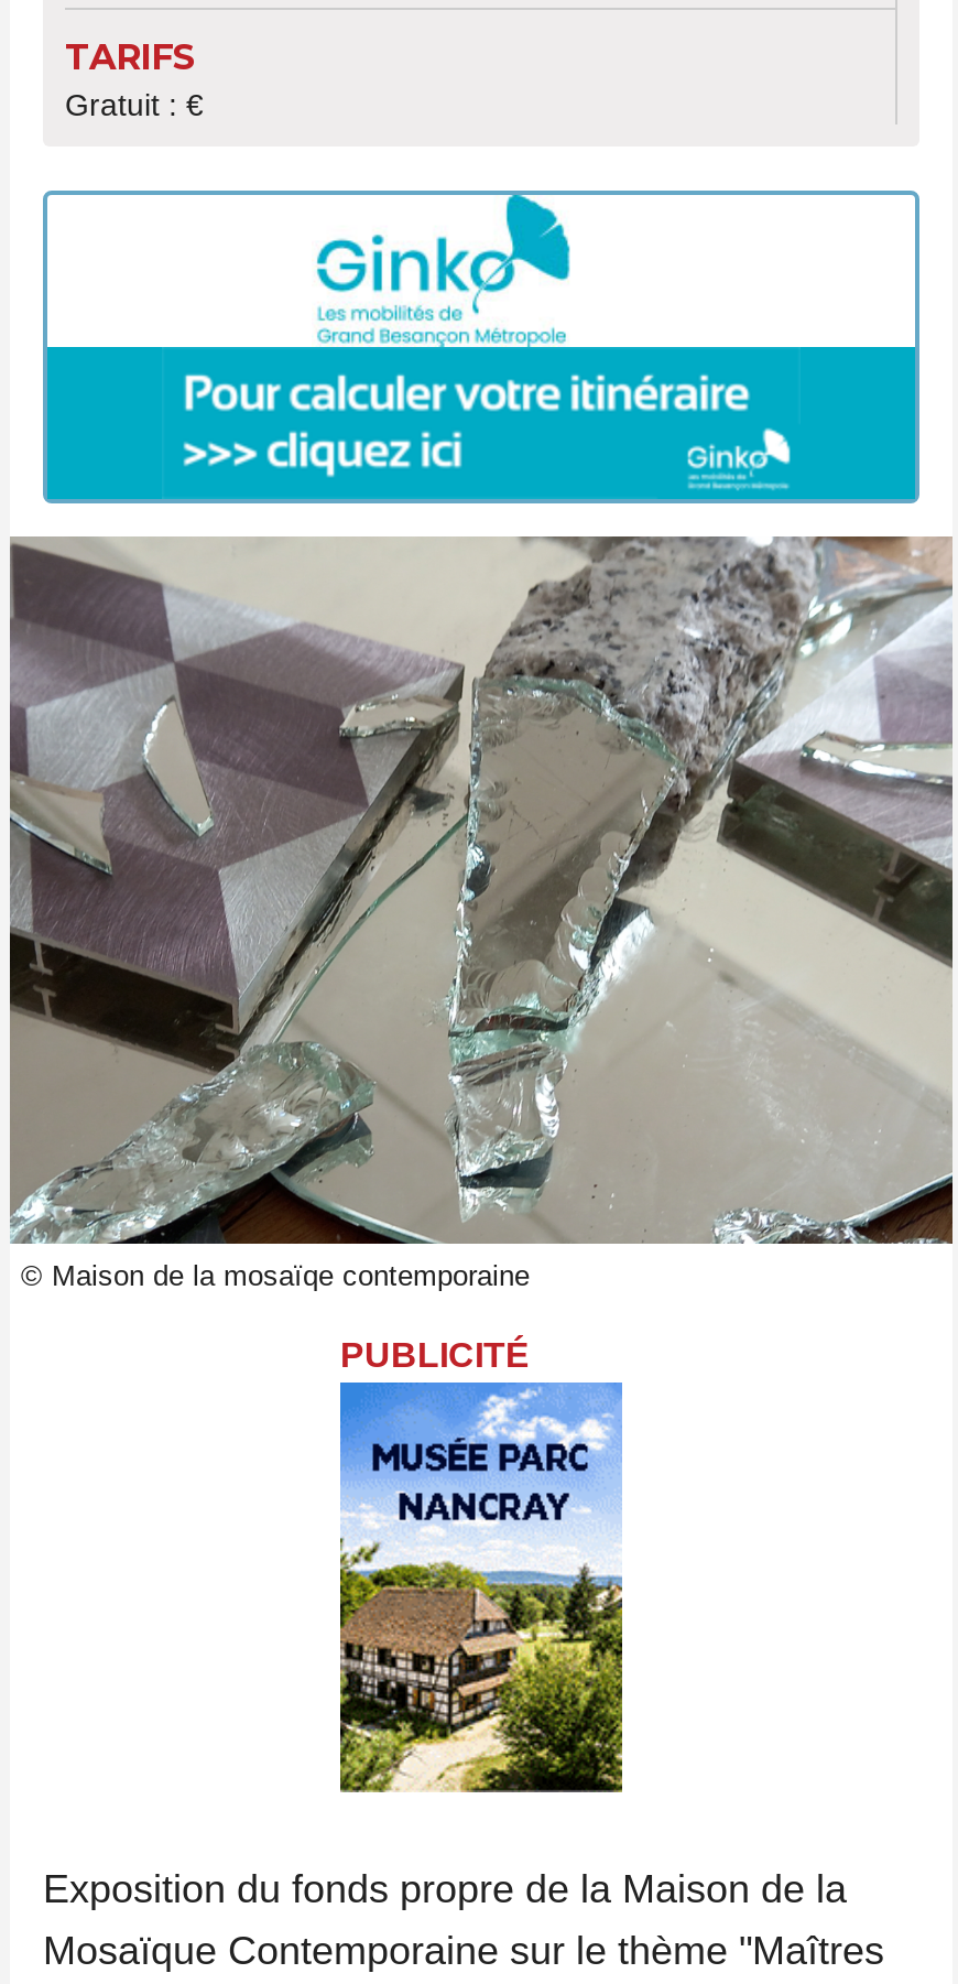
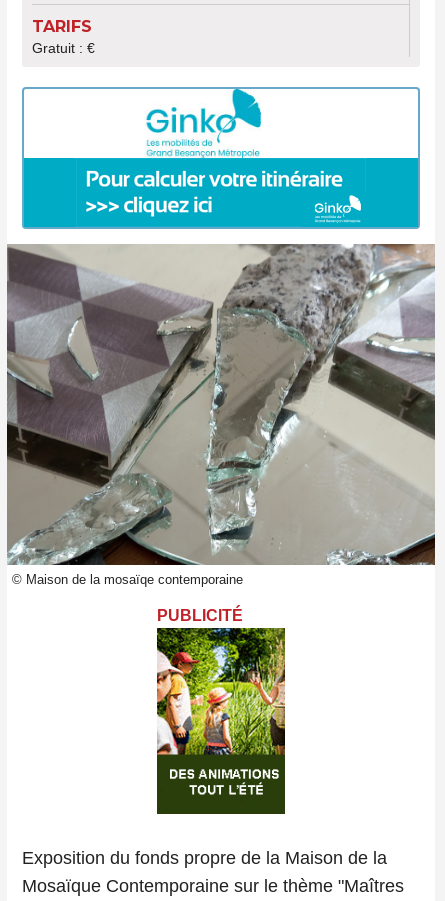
[338,1380,624,1795] [image] -> [156,627,286,815] [image]

